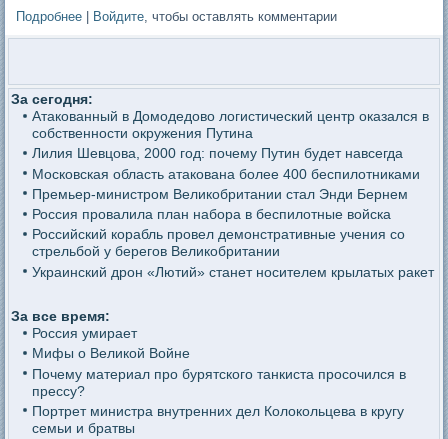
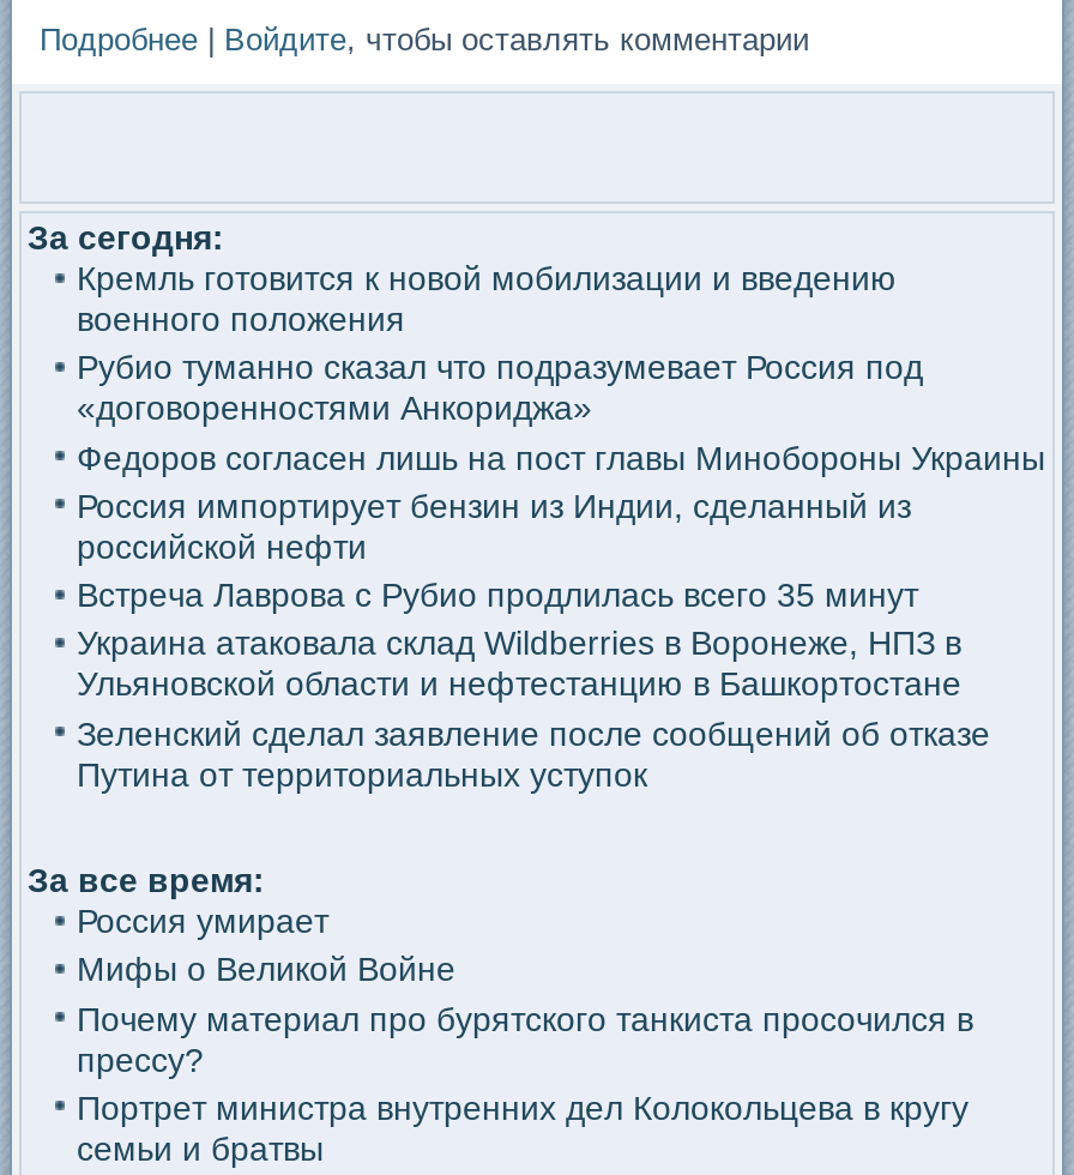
[32,108,434,280] Атакованный в Домодедово логистический центр оказался в | собственности окружения Путина | Лилия Шевцова, 2000 год: почему Путин будет навсегда | Московская область атакована более 400 беспилотниками | Премьер-министром Великобритании стал Энди Бернем | Россия провалила план набора в беспилотные войска | Российский корабль провел демонстративные учения со | стрельбой у берегов Великобритании | Украинский дрон «Лютий» станет носителем крылатых ракет -> [77,259,1045,793] Кремль готовится к новой мобилизации и введению | военного положения | Рубио туманно сказал что подразумевает Россия под | «договоренностями Анкориджа» | Федоров согласен лишь на пост главы Минобороны Украины | Россия импортирует бензин из Индии, сделанный из | российской нефти | Встреча Лаврова с Рубио продлилась всего 35 минут | Украина атаковала склад Wildberries в Воронеже, НПЗ в | Ульяновской области и нефтестанцию в Башкортостане | Зеленский сделал заявление после сообщений об отказе | Путина от территориальных уступок

